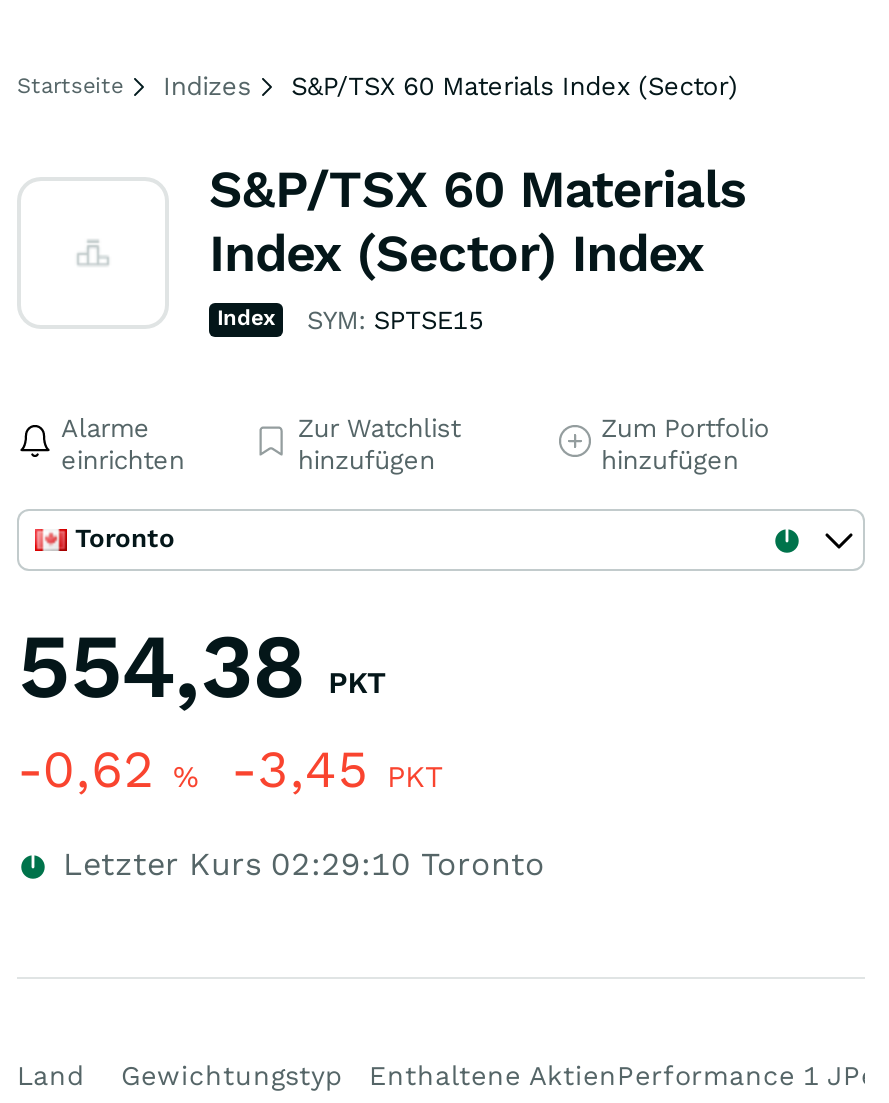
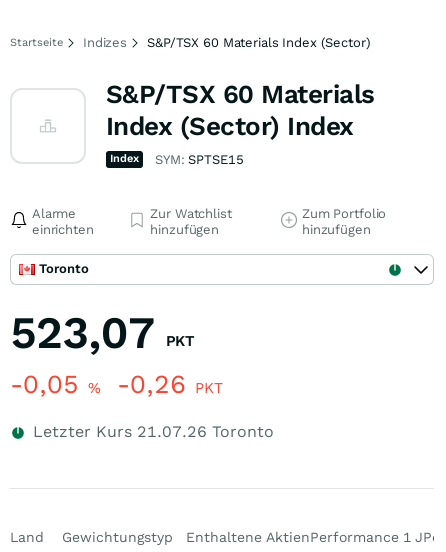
[17,613,386,719] 554,38 PKT -> [10,306,195,359] 523,07 PKT
[17,739,443,799] -0,62% -3,45 PKT -> [10,369,223,399] -0,05% -0,26 PKT
[53,845,545,883] Letzter Kurs 02:29:10 Toronto -> [28,422,274,441] Letzter Kurs 21.07.26 Toronto

